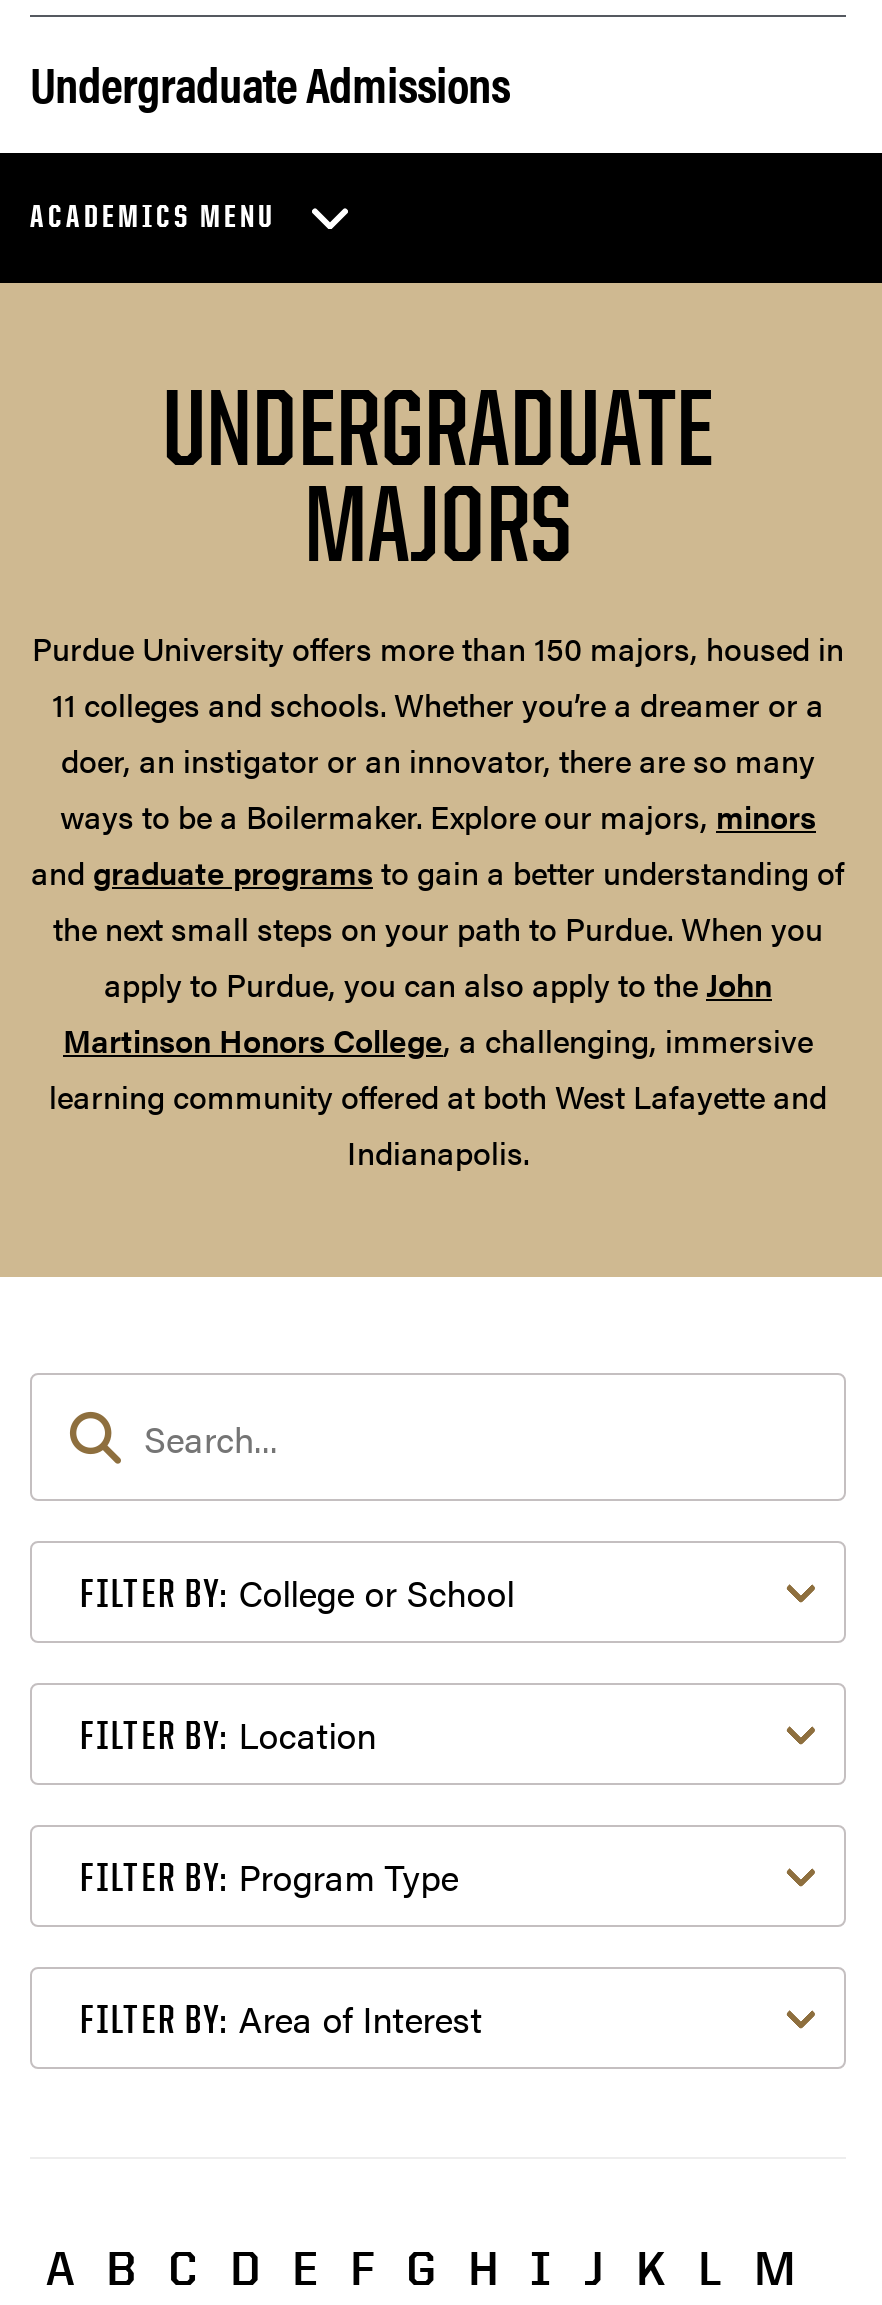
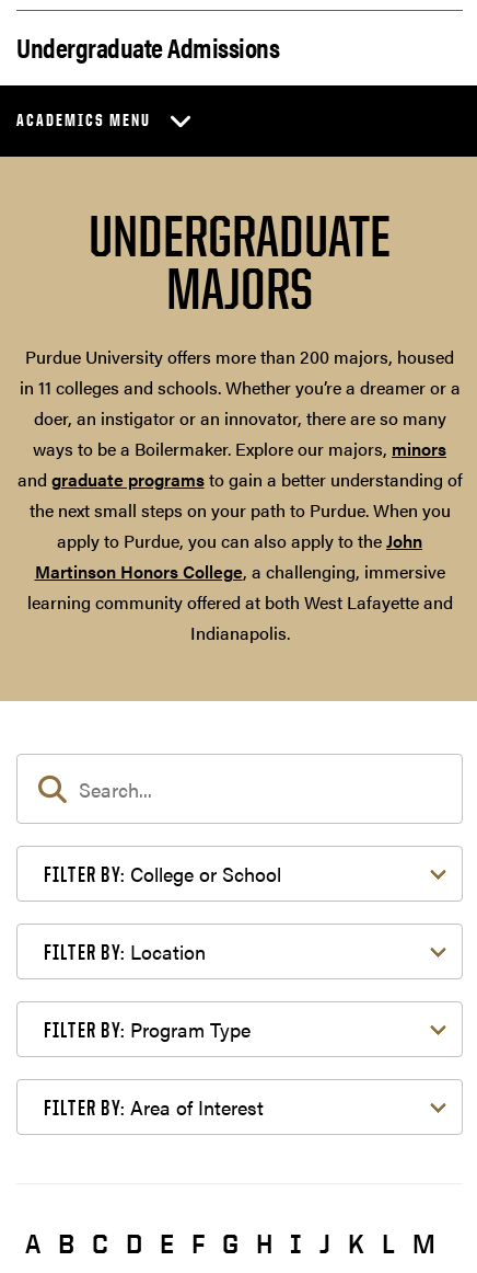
[32,625,844,727] Purdue University offers more than 150 majors, housed in | 11 colleges and schools. Whether you’re a dreamer or a -> [19,344,460,400] Purdue University offers more than 200 majors, housed | in 11 colleges and schools. Whether you’re a dreamer or a

